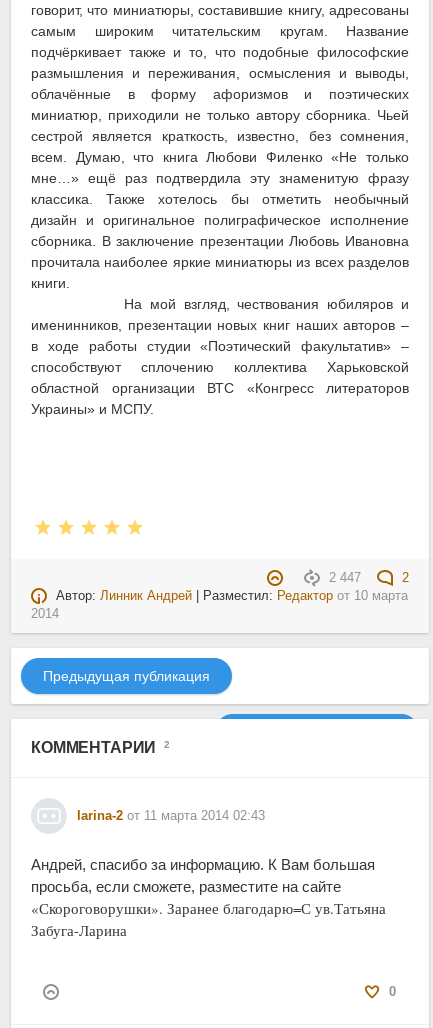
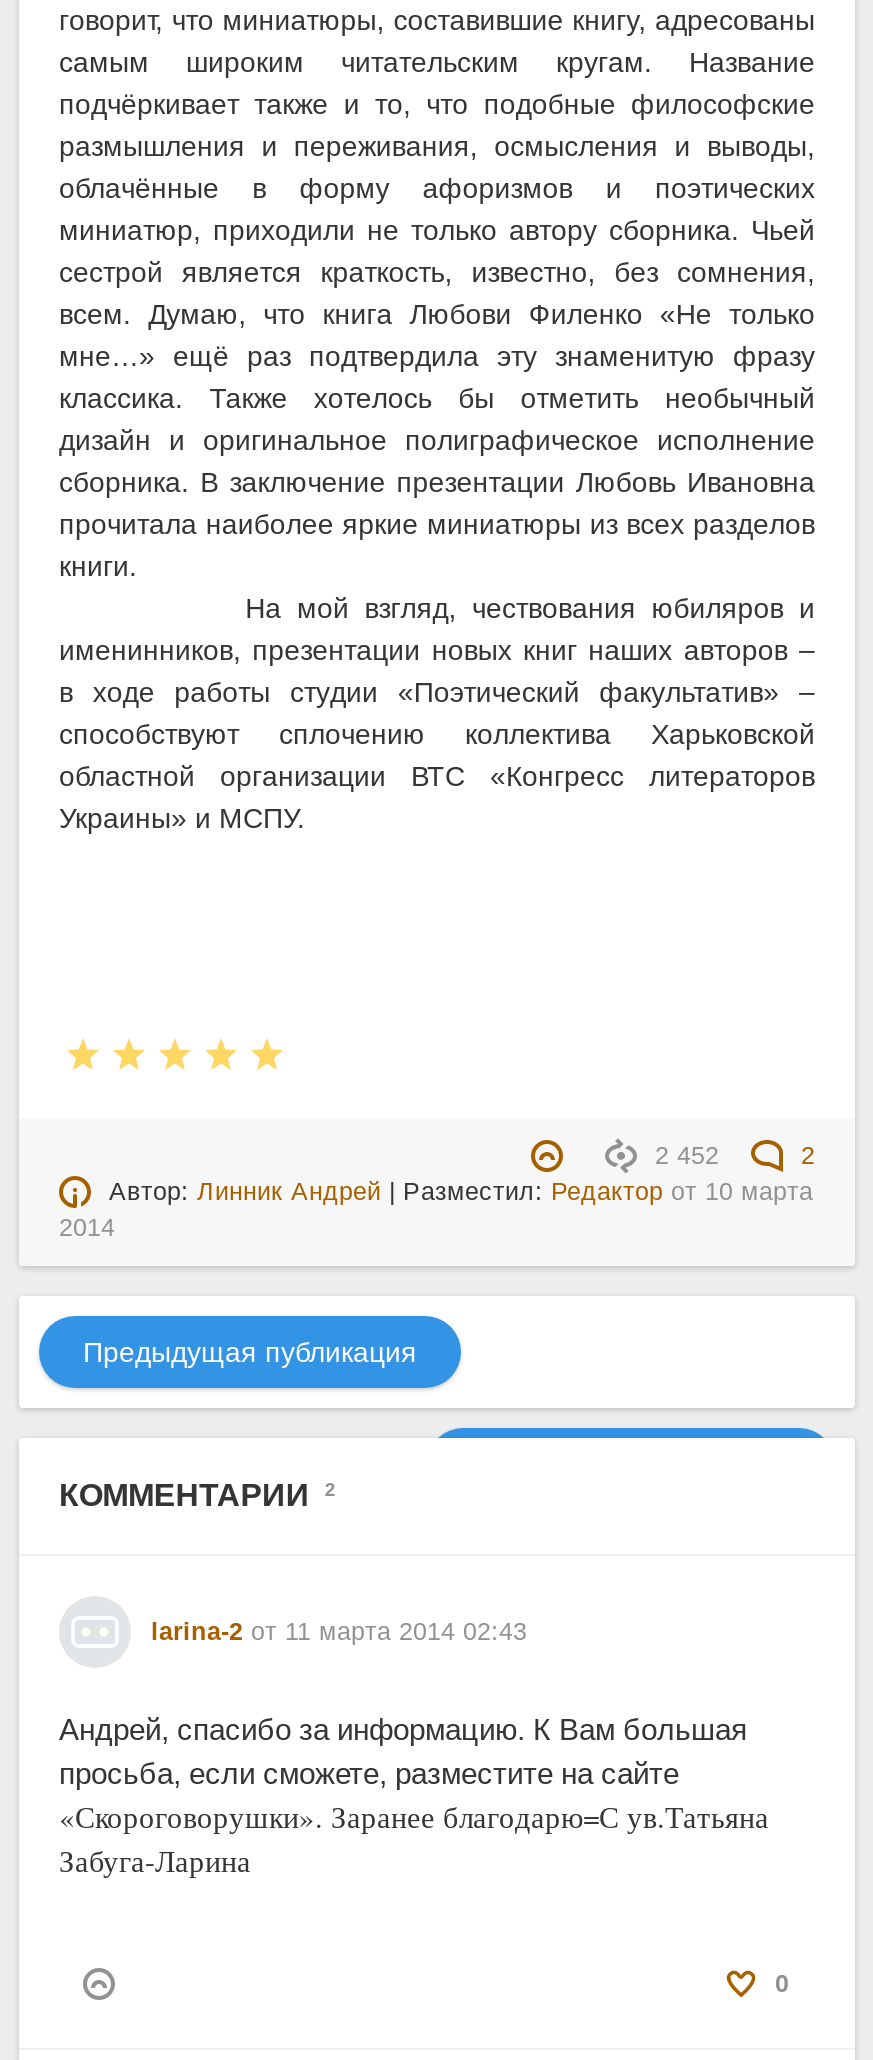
[325,571,361,585] 2 447 -> [647,1143,719,1171] 2 452

